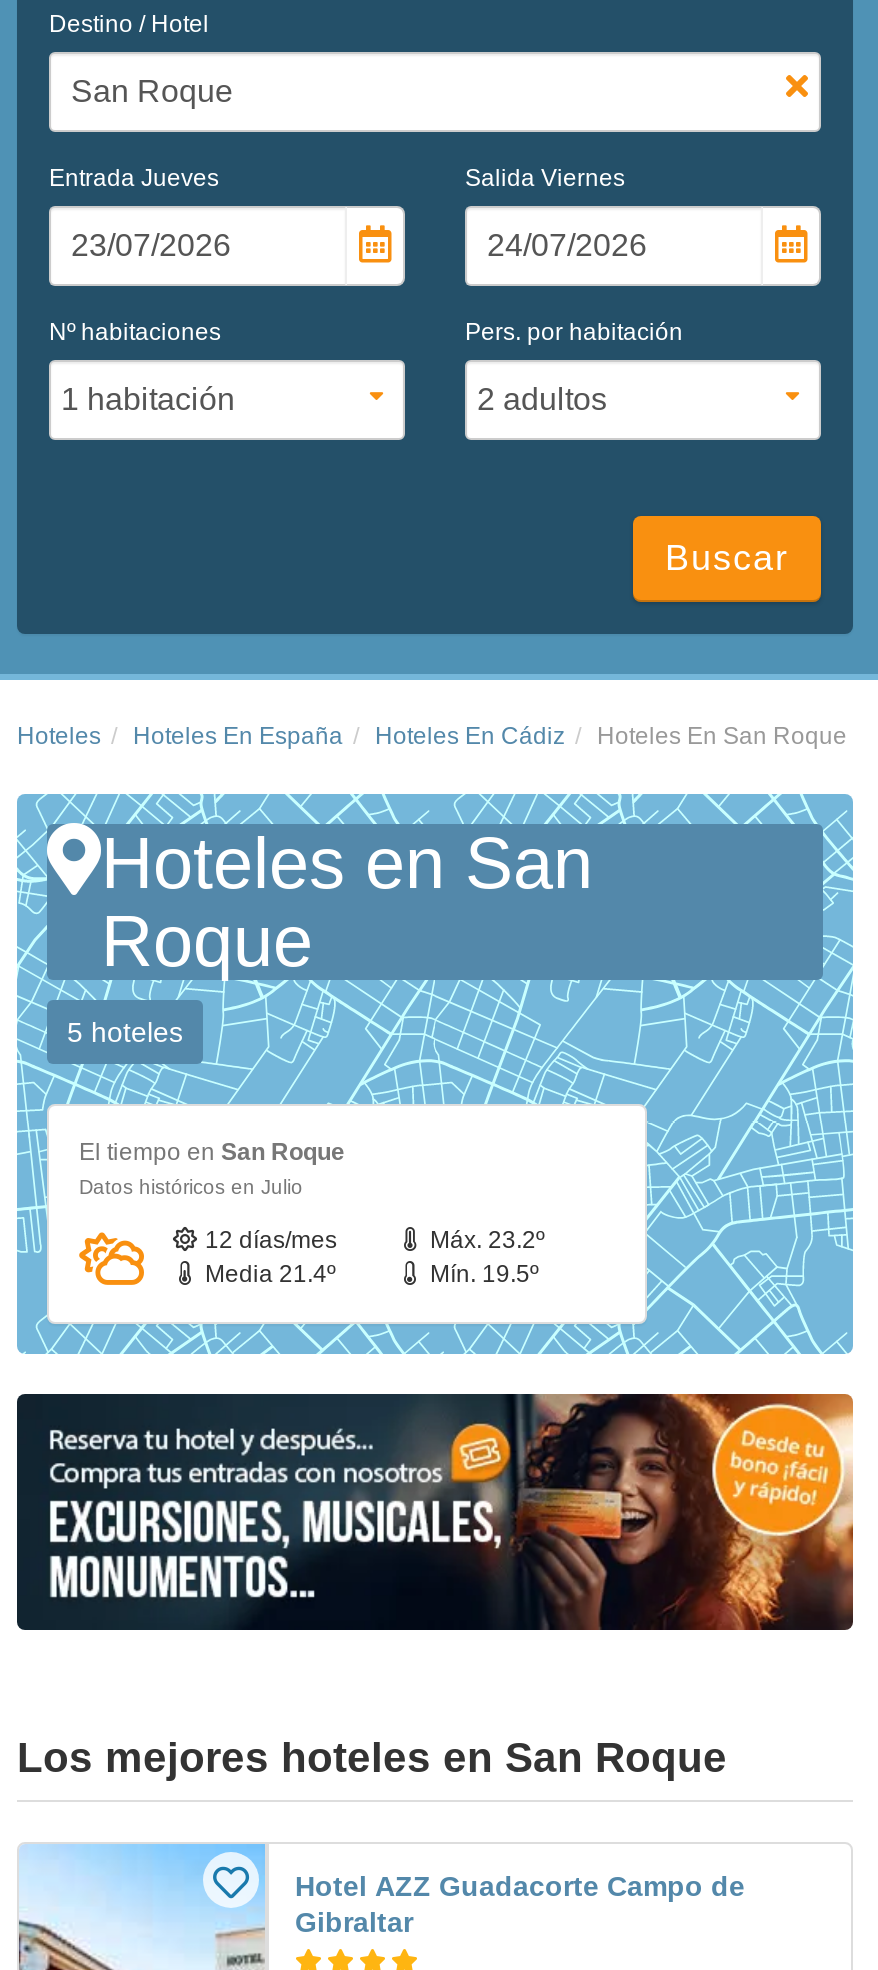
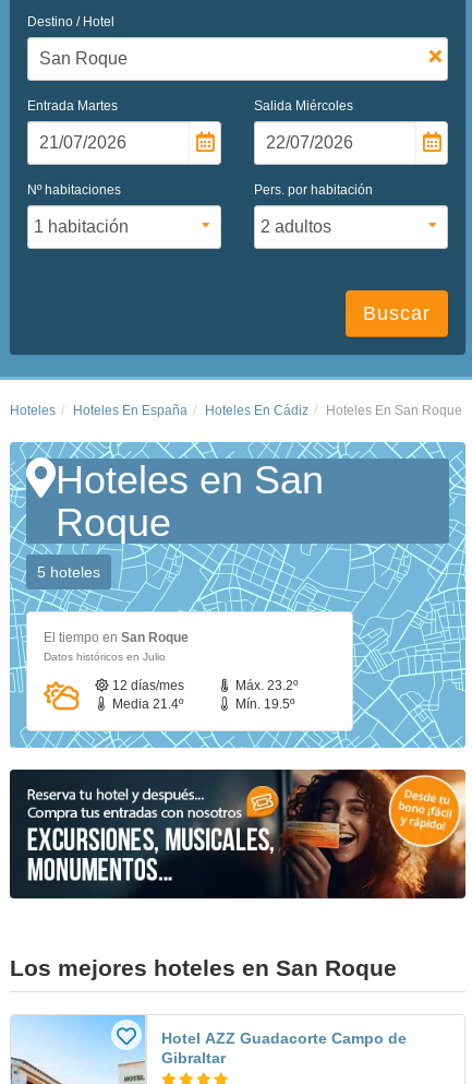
[49,163,219,191] Entrada Jueves -> [27,98,118,113] Entrada Martes
[465,163,625,191] Salida Viernes -> [254,98,353,113] Salida Miércoles

